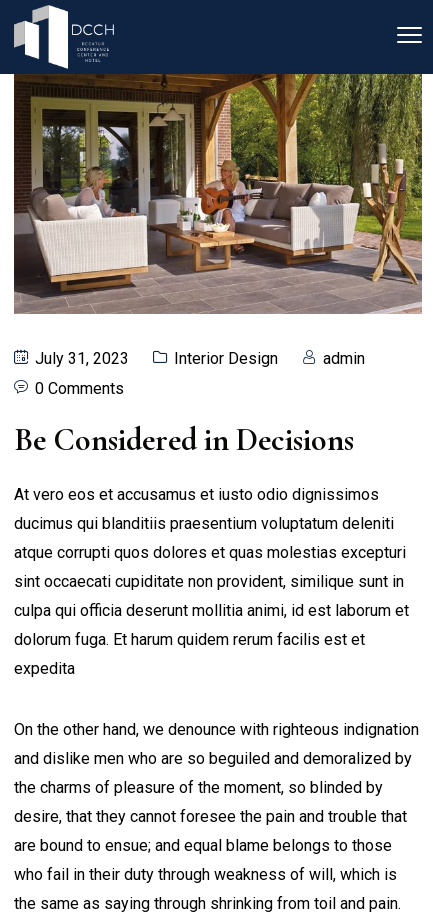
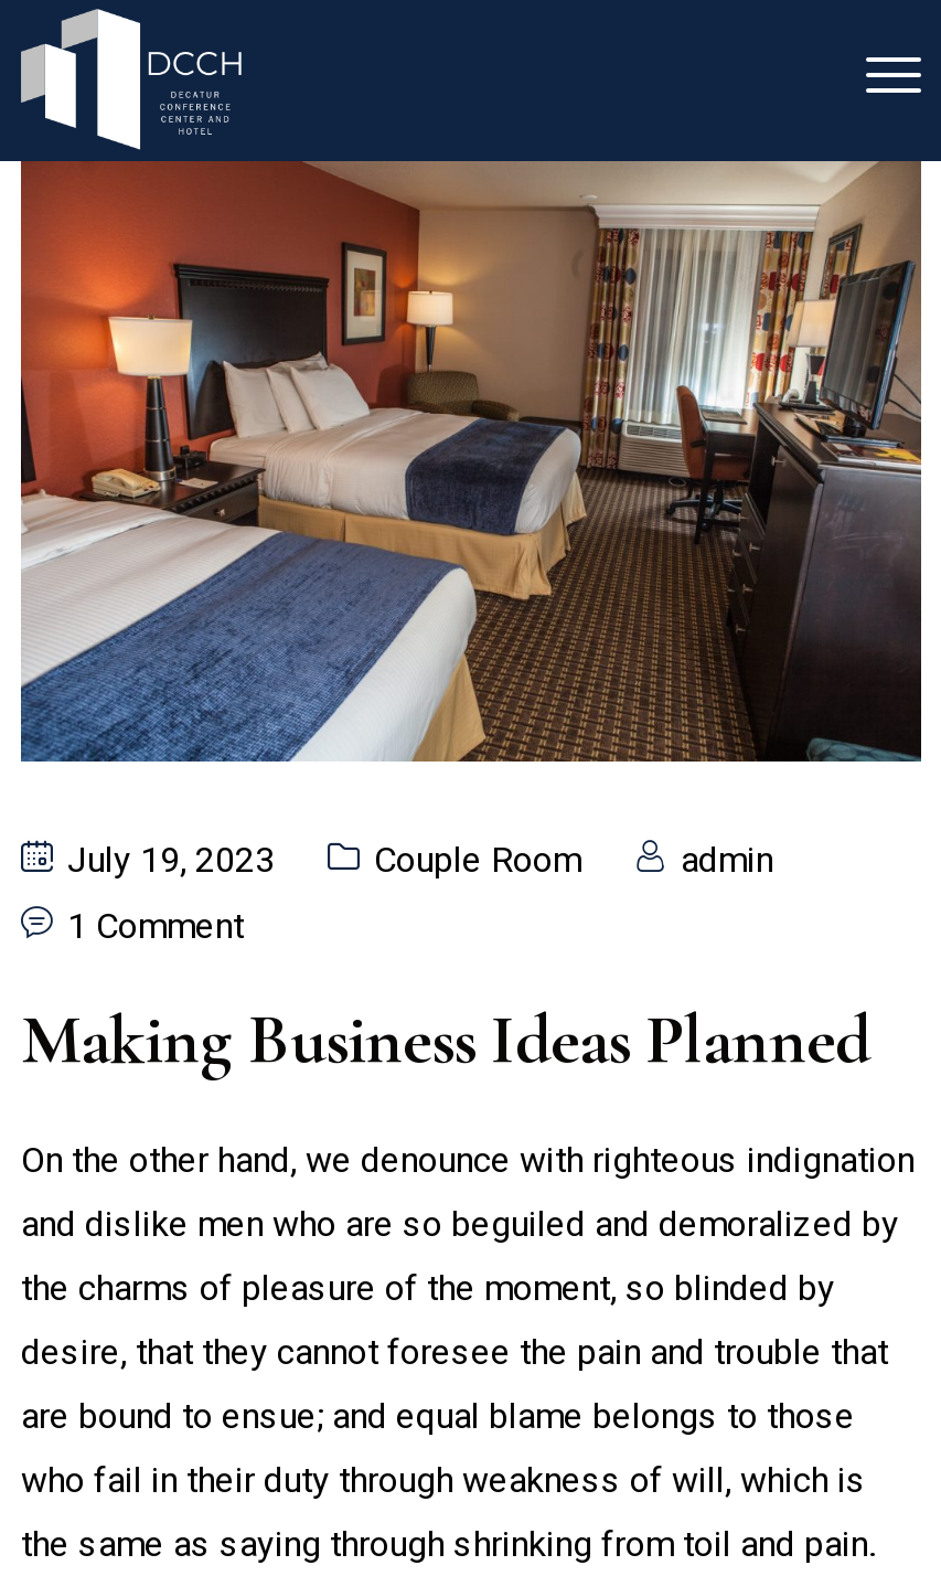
[13,74,422,368] [image] | July 31, 2023 | Interior Design -> [19,159,923,880] [image] | July 19, 2023 | Couple Room
moved [323,349,365,368] -> [681,838,773,880]: admin
[14,379,409,678] 0 Comments | Be Considered in Decisions | At vero eos et accusamus et iusto odio dignissimos | ducimus qui blanditiis praesentium voluptatum deleniti | atque corrupti quos dolores et quas molestias excepturi | sint occaecati cupiditate non provident, similique sunt in | culpa qui officia deserunt mollitia animi, id est laborum et | dolorum fuga. Et harum quidem rerum facilis est et | expedita -> [21,904,870,1081] 1 Comment | Making Business Ideas Planned

